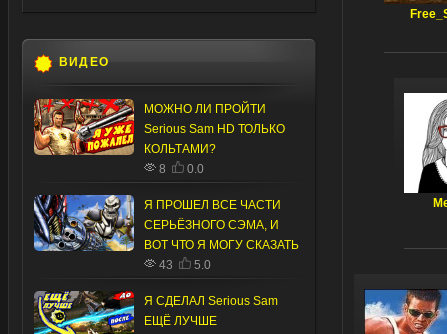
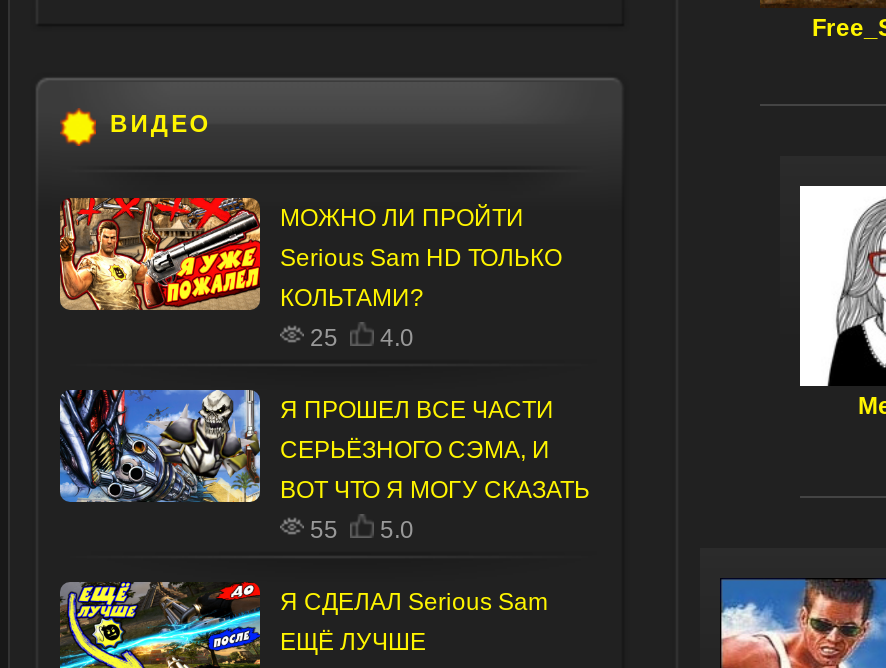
[159,162,169,176] 8 -> [310,324,344,352] 25
[187,162,204,176] 0.0 -> [380,324,414,352] 4.0
[159,258,211,272] 43 5.0 -> [310,516,414,544] 55 5.0

